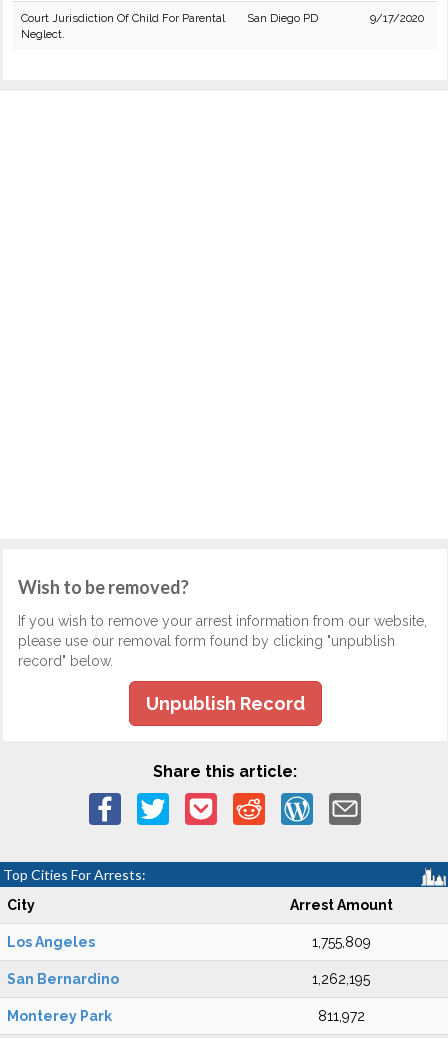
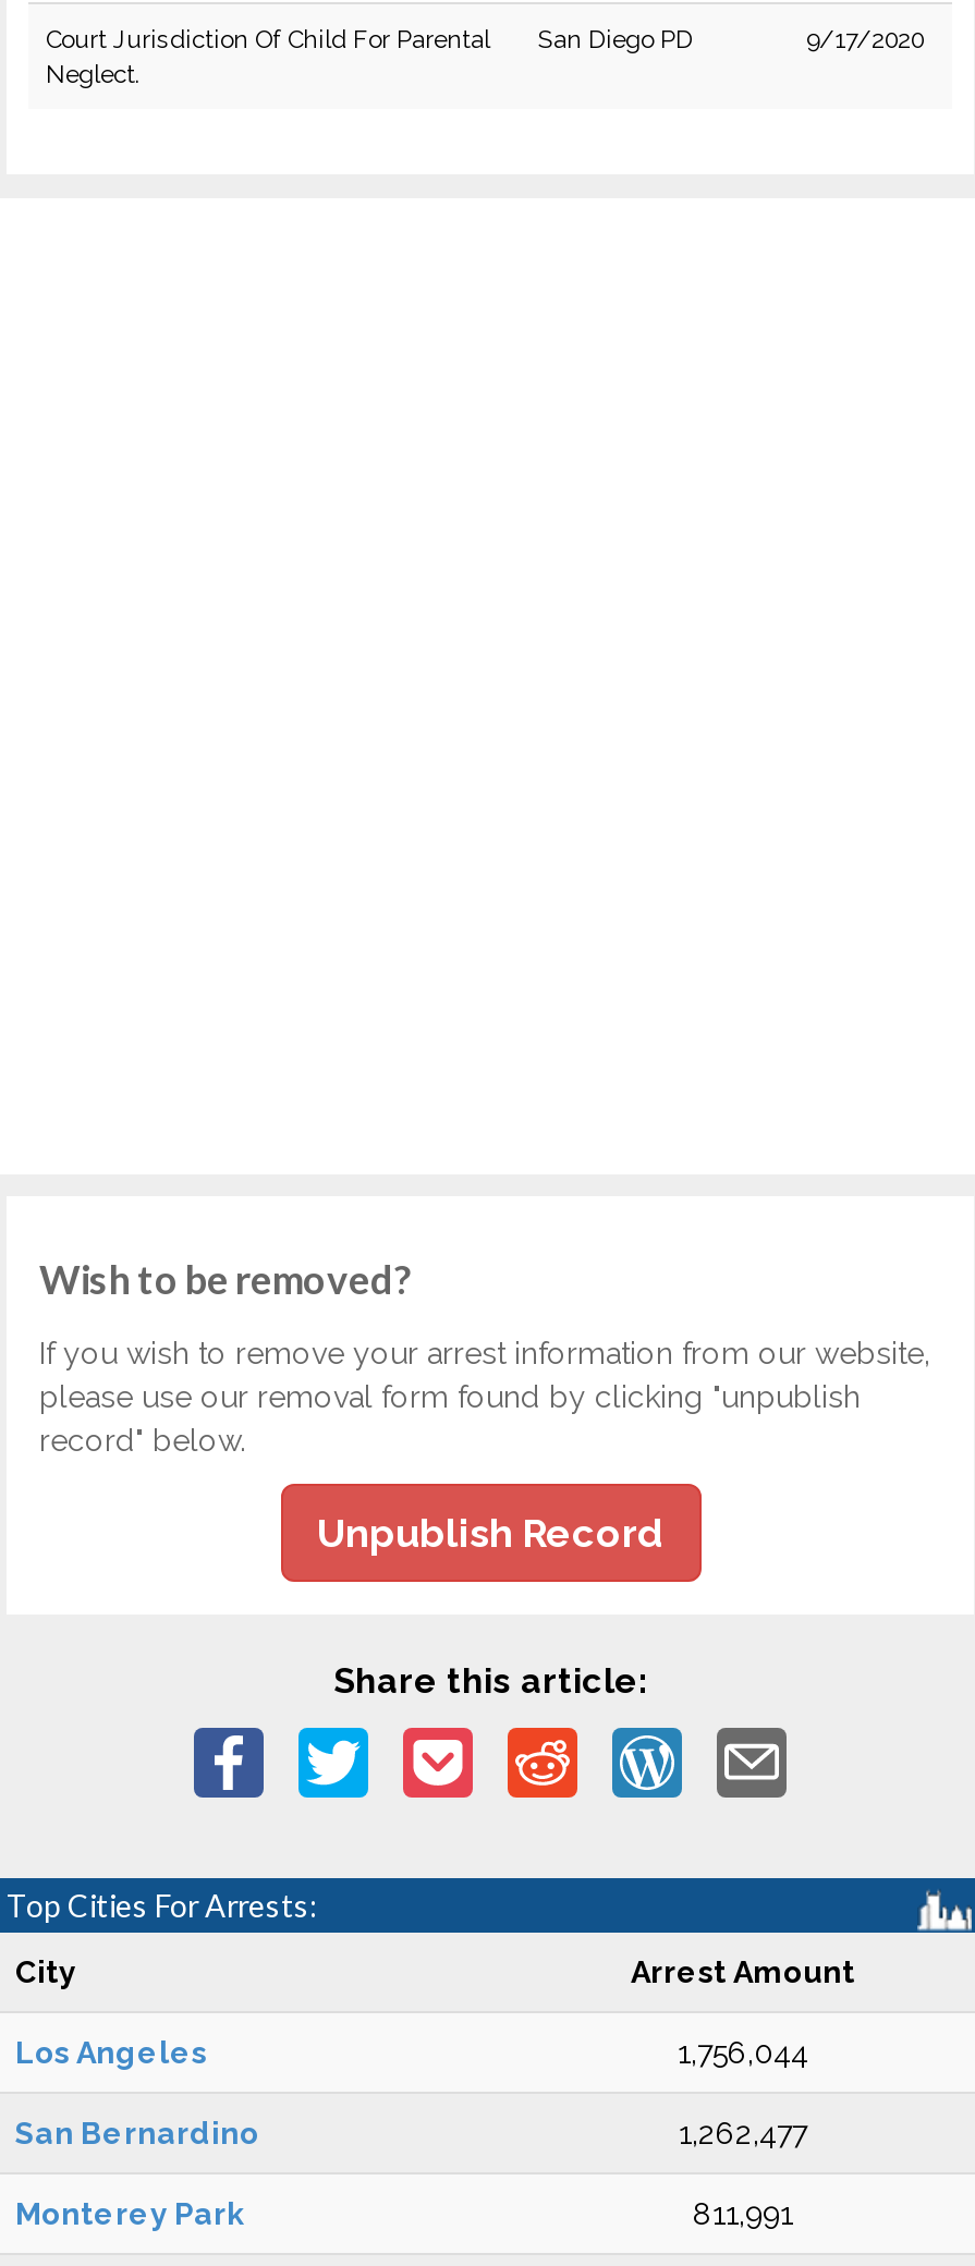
[311,934,370,950] 1,755,809 -> [678,2035,808,2070] 1,756,044
[312,971,370,987] 1,262,195 -> [679,2116,807,2151] 1,262,477
[317,1008,364,1024] 811,972 -> [693,2196,793,2231] 811,991

